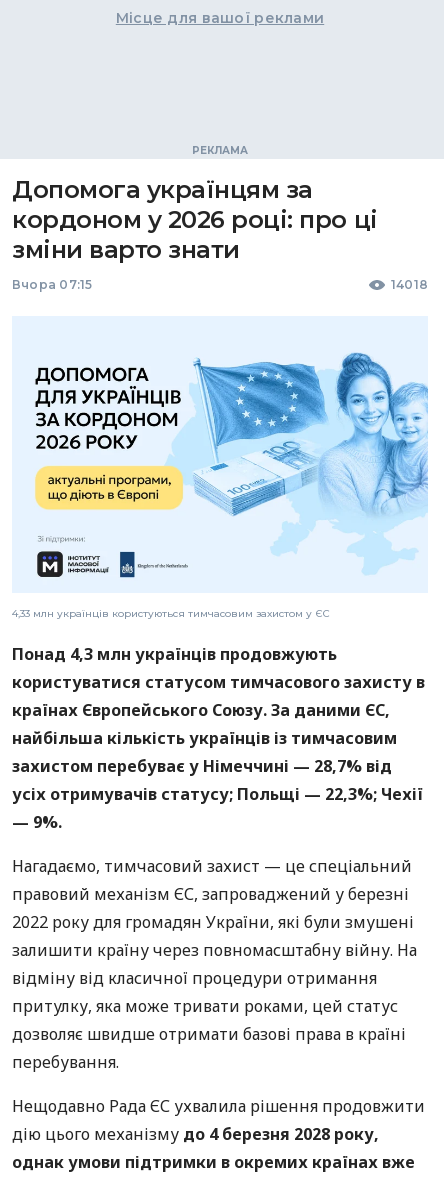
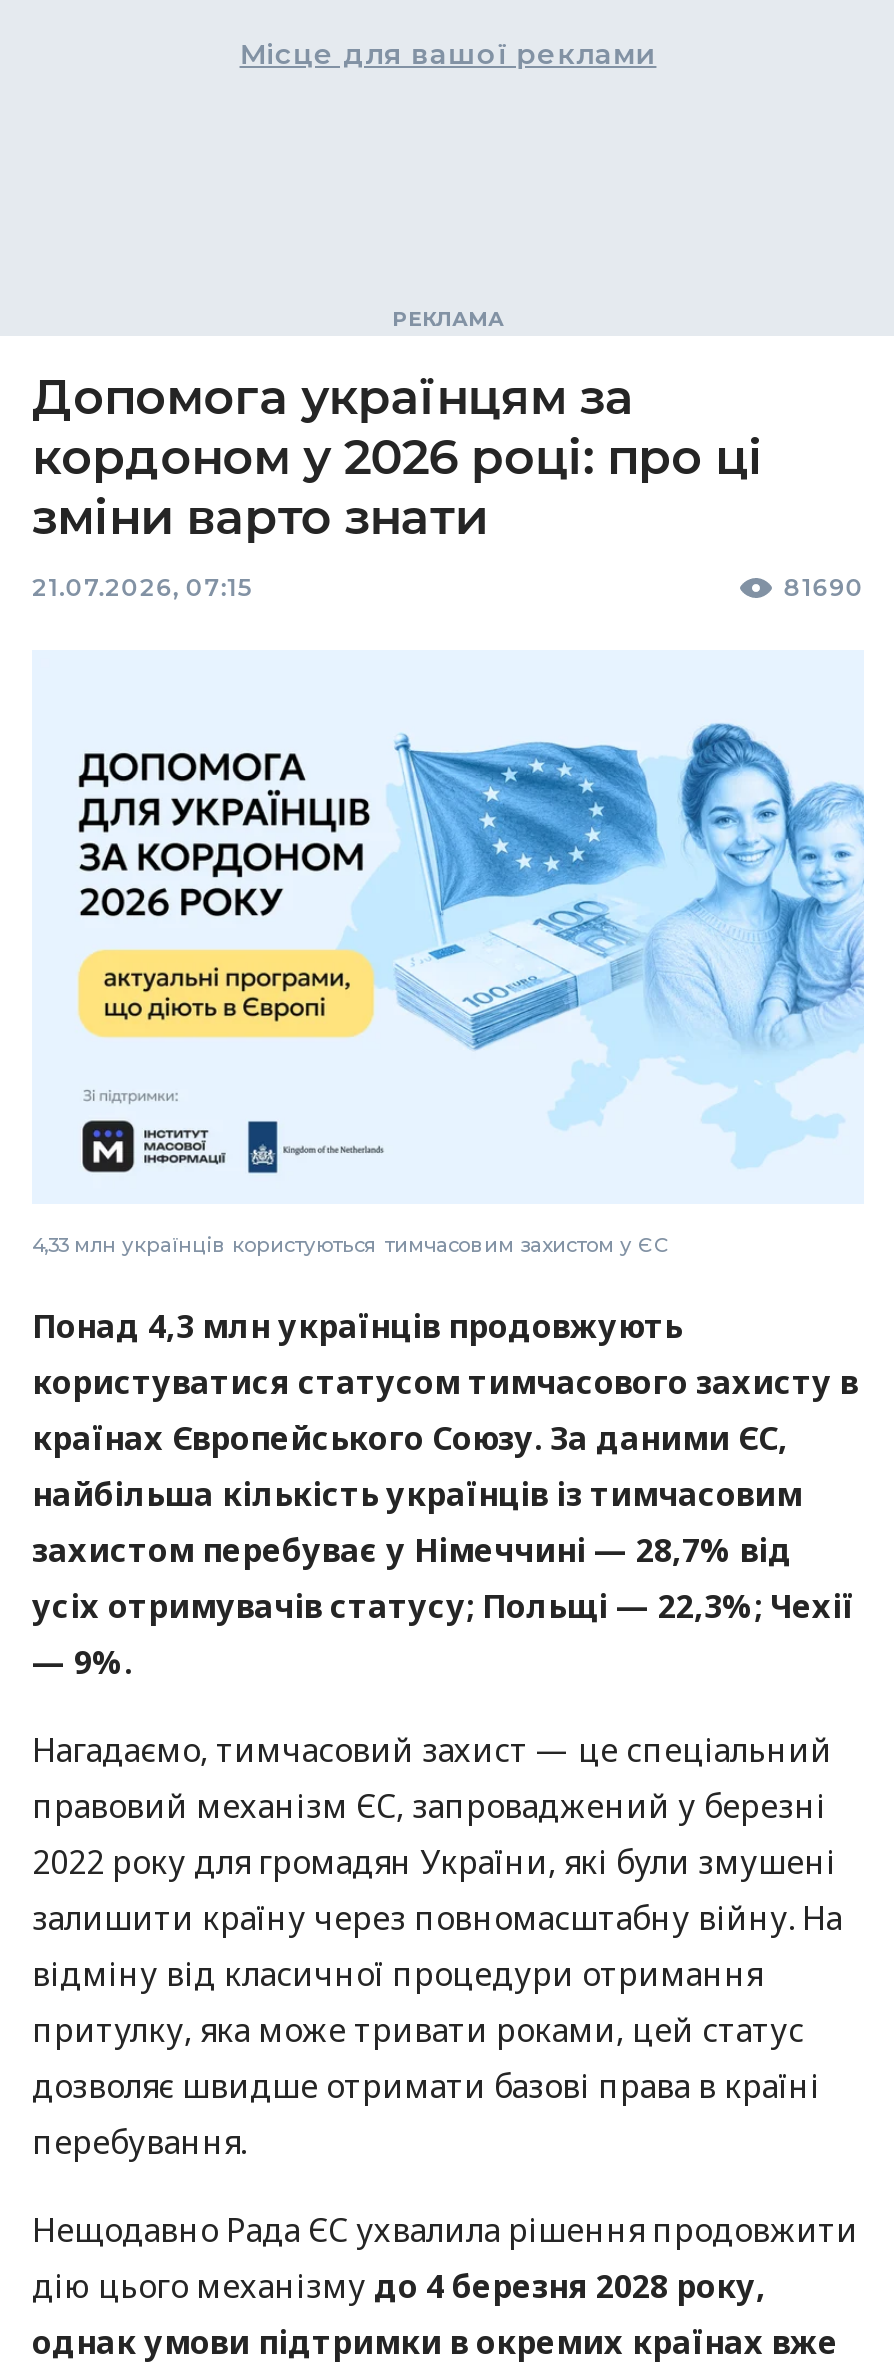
[12,277,428,292] Вчора 07:15 | 14018 -> [32,572,864,602] 21.07.2026, 07:15 | 81690

